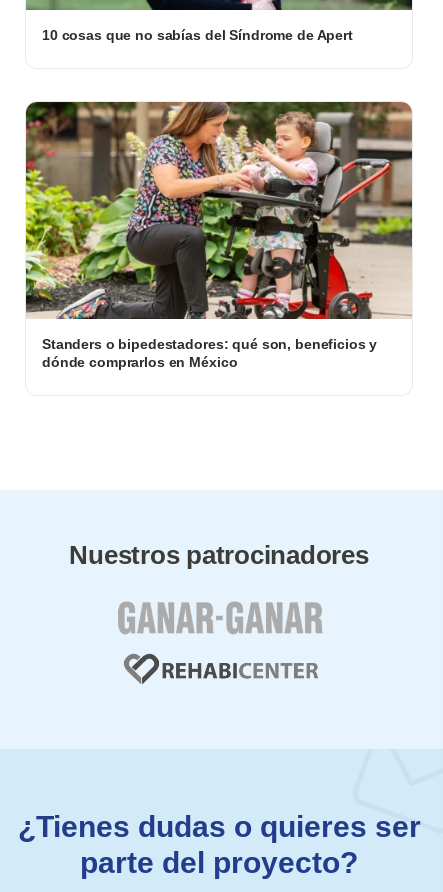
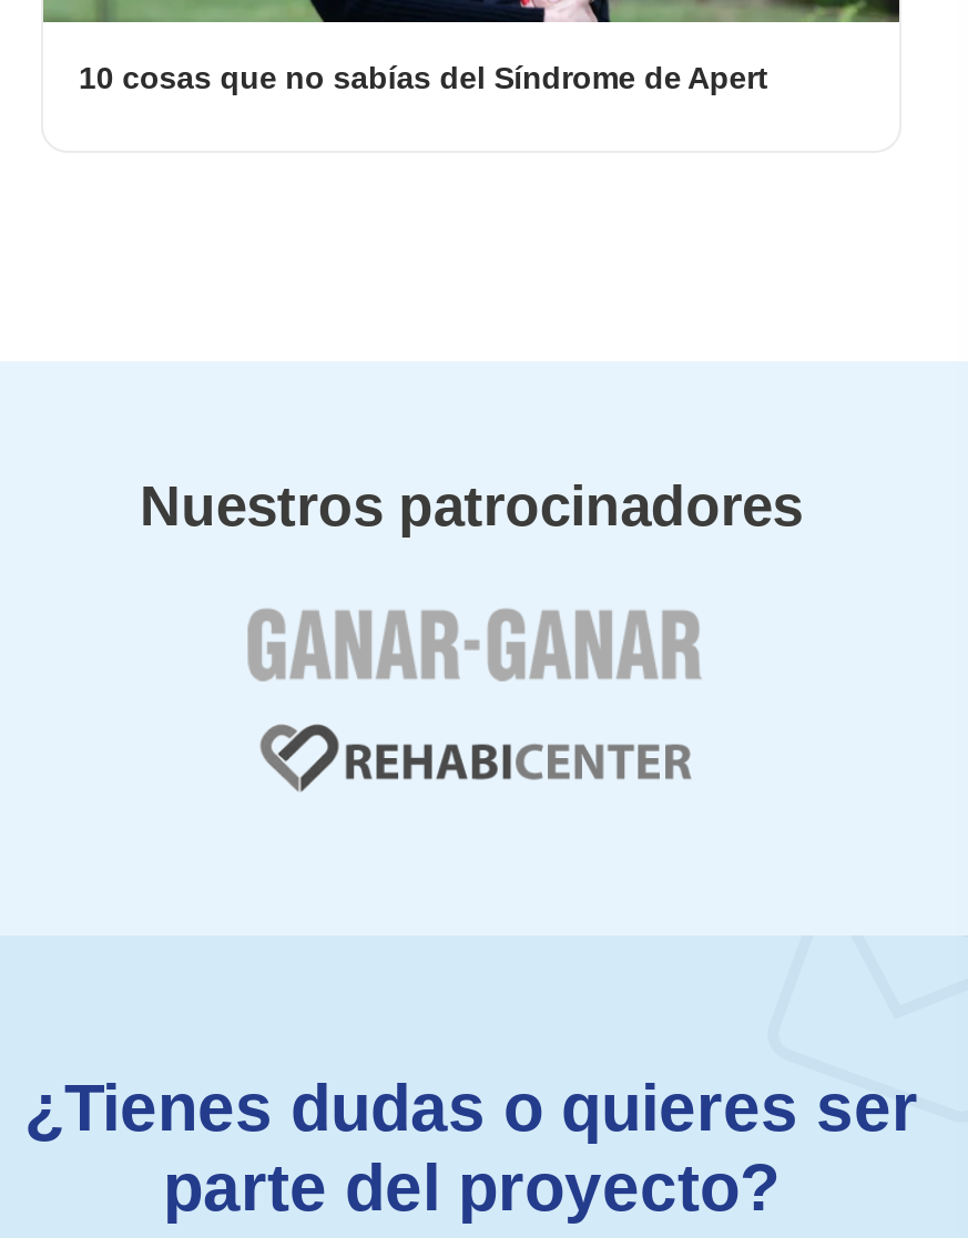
[25,101,413,370] [image] | Standers o bipedestadores: qué son, beneficios y | dónde comprarlos en México -> none

